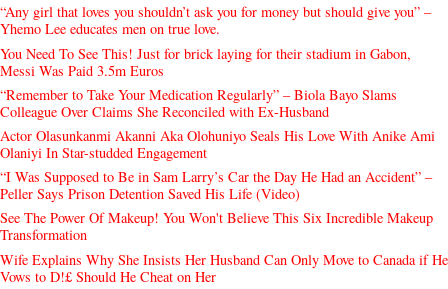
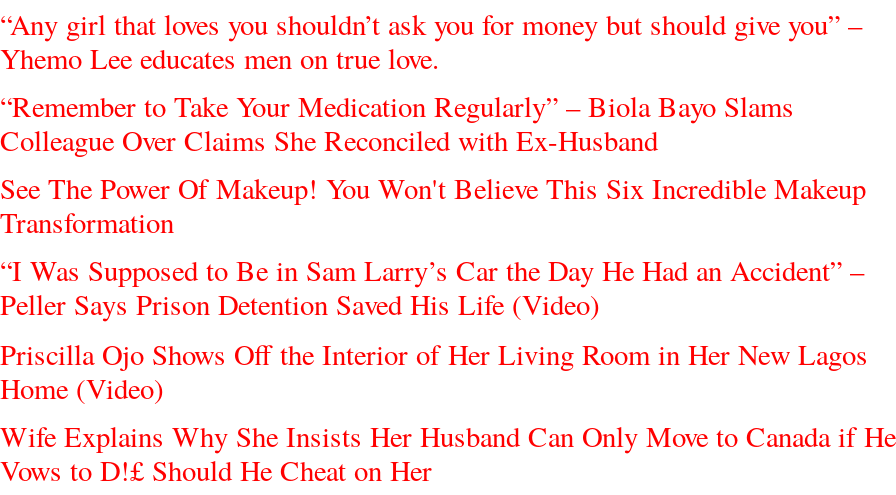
[0,44,411,80] You Need To See This! Just for brick laying for their stadium in Gabon, | Messi Was Paid 3.5m Euros -> none
[0,126,435,162] Actor Olasunkanmi Akanni Aka Olohuniyo Seals His Love With Anike Ami | Olaniyi In Star-studded Engagement -> none
moved [0,208,433,244] -> [0,170,866,242]: See The Power Of Makeup! You Won't Believe This Six Incredible Makeup | Transformation
none -> [0,334,868,406] Priscilla Ojo Shows Off the Interior of Her Living Room in Her New Lagos | Home (Video)

